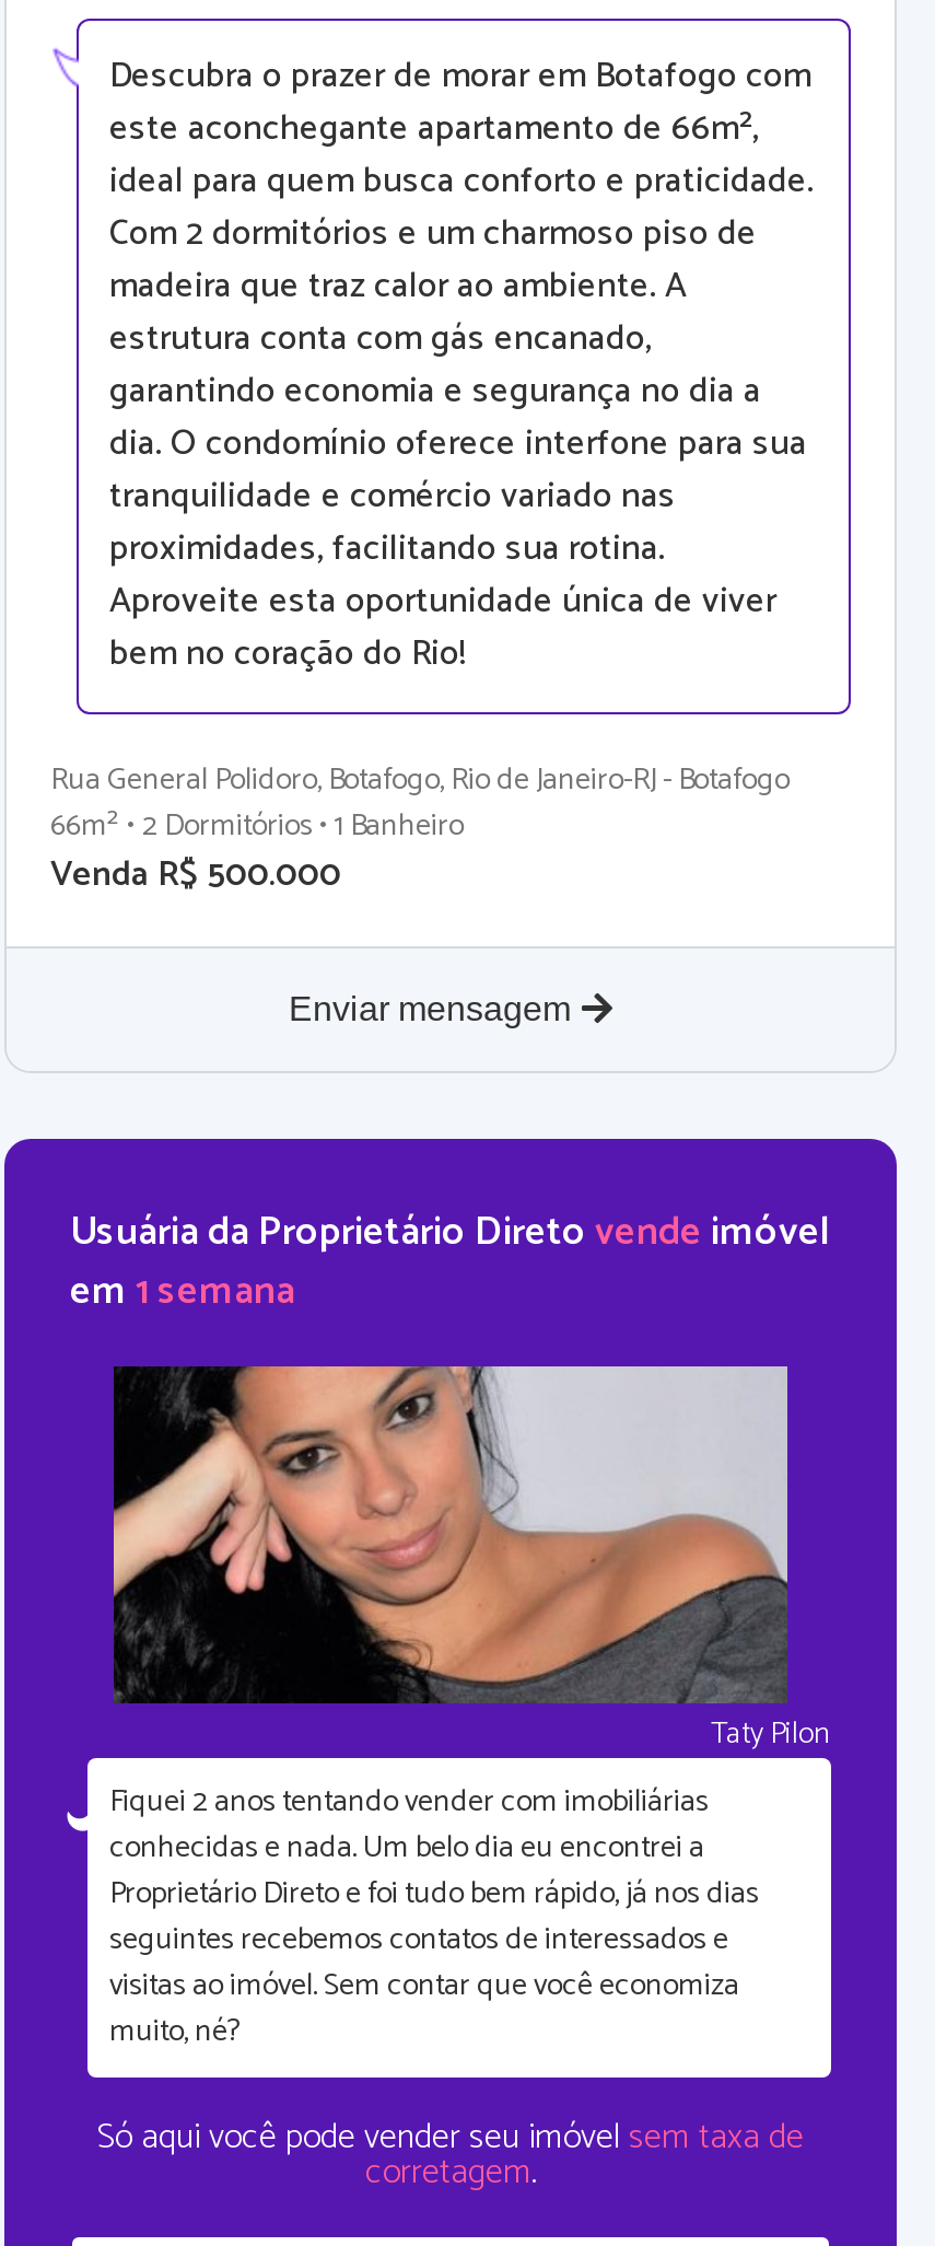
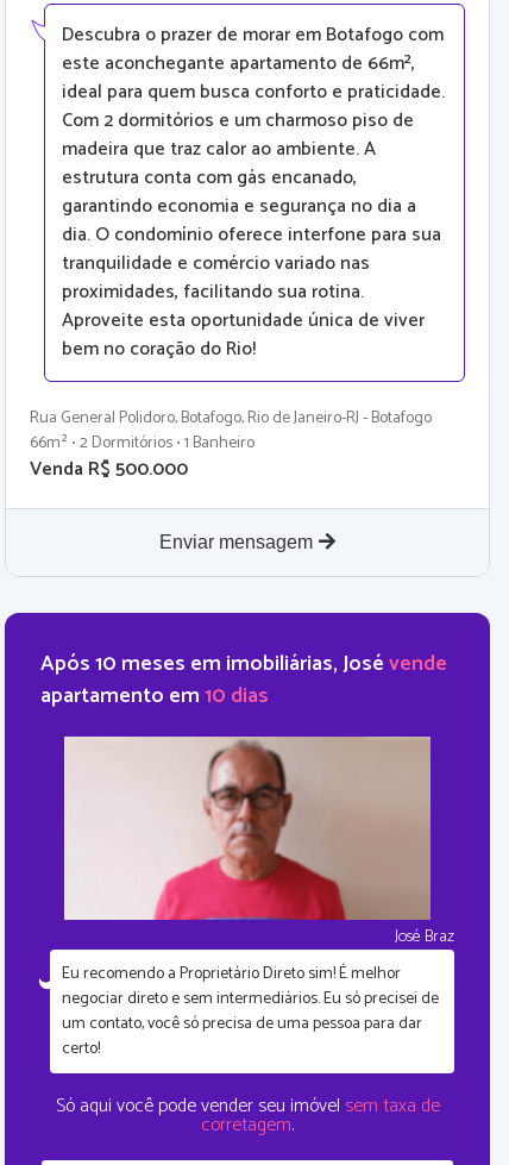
[70,1201,829,1326] Usuária da Proprietário Direto vende imóvel | em 1 semana -> [40,647,447,714] Após 10 meses em imobiliárias, José vende | apartamento em 10 dias
[109,1375,831,2058] [image] | Taty Pilon | Fiquei 2 anos tentando vender com imobiliárias | conhecidas e nada. Um belo dia eu encontrei a | Proprietário Direto e foi tudo bem rápido, já nos dias | seguintes recebemos contatos de interessados e | visitas ao imóvel. Sem contar quevocê economiza | muito, né? -> [62,735,454,1063] [image] | José Braz | Eu recomendo a Proprietário Direto sim! É melhor | negociar direto e sem intermediários. Eu só precisei de | um contato, você só precisa de uma pessoa para dar | certo!

